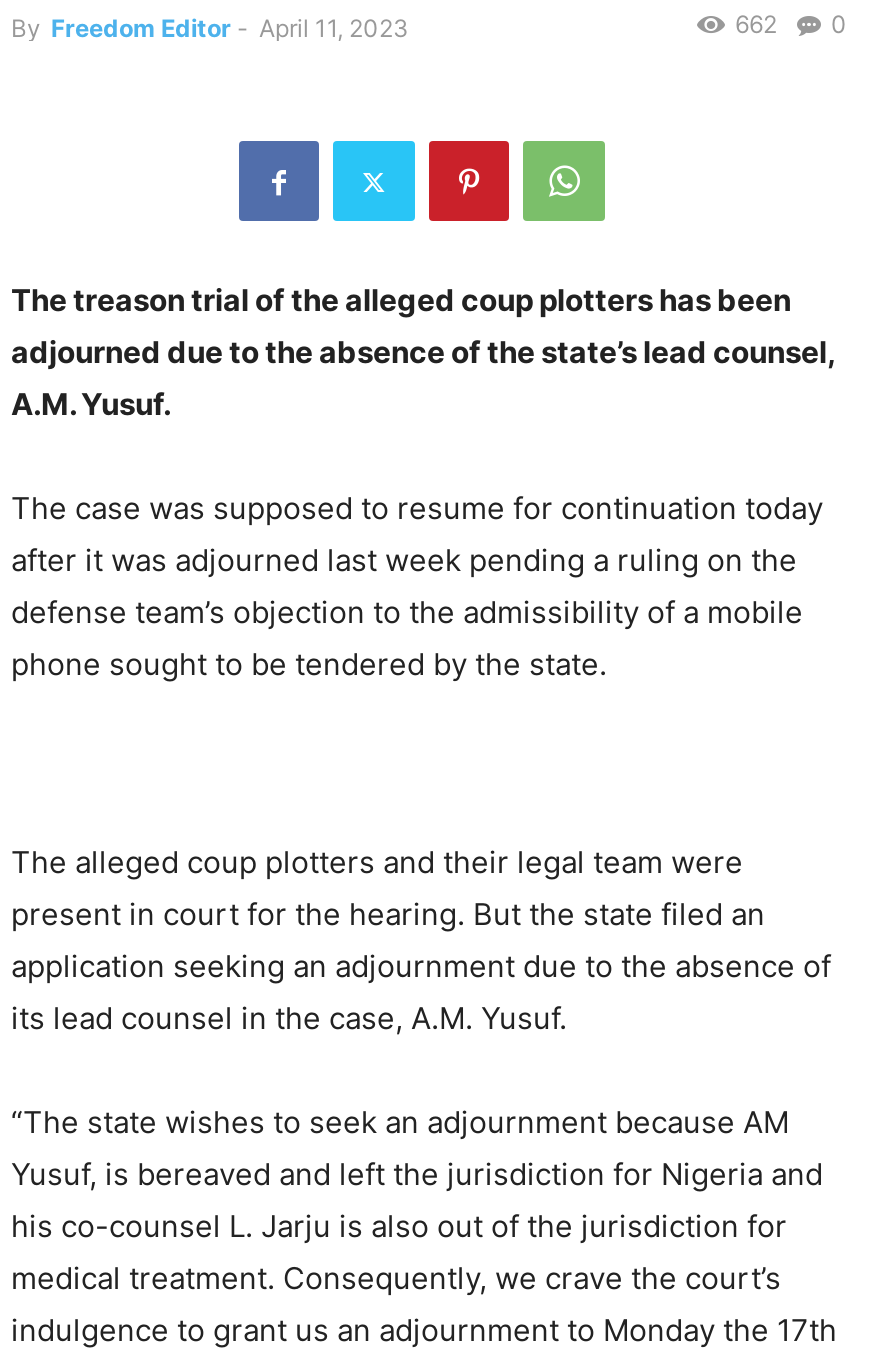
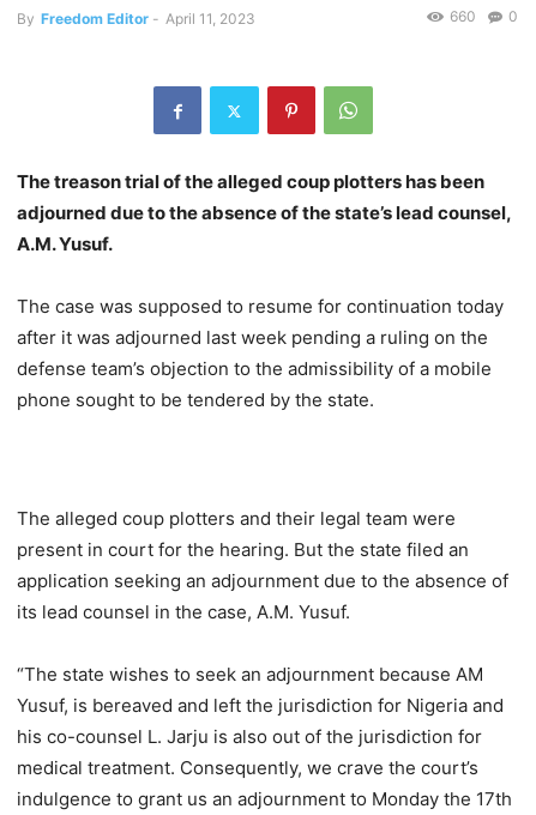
[735,9,847,39] 662 0 -> [450,7,518,25] 660 0

